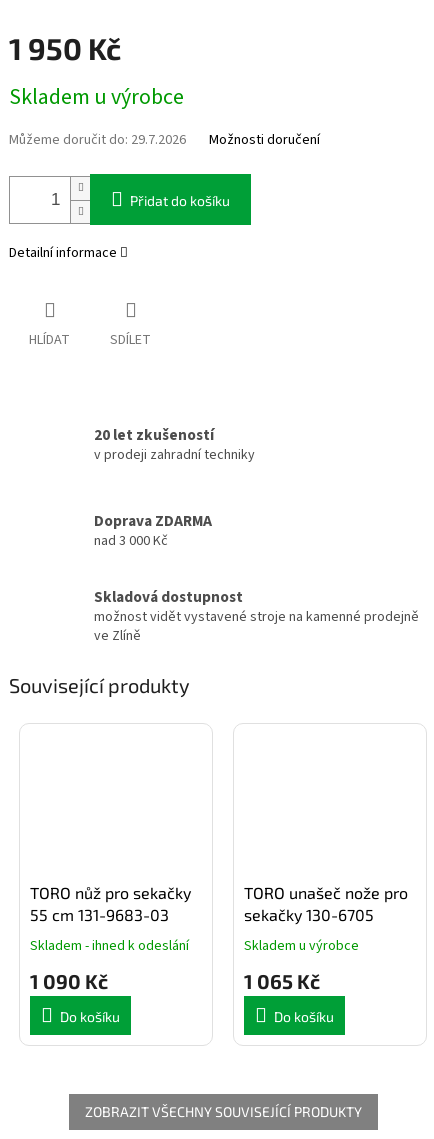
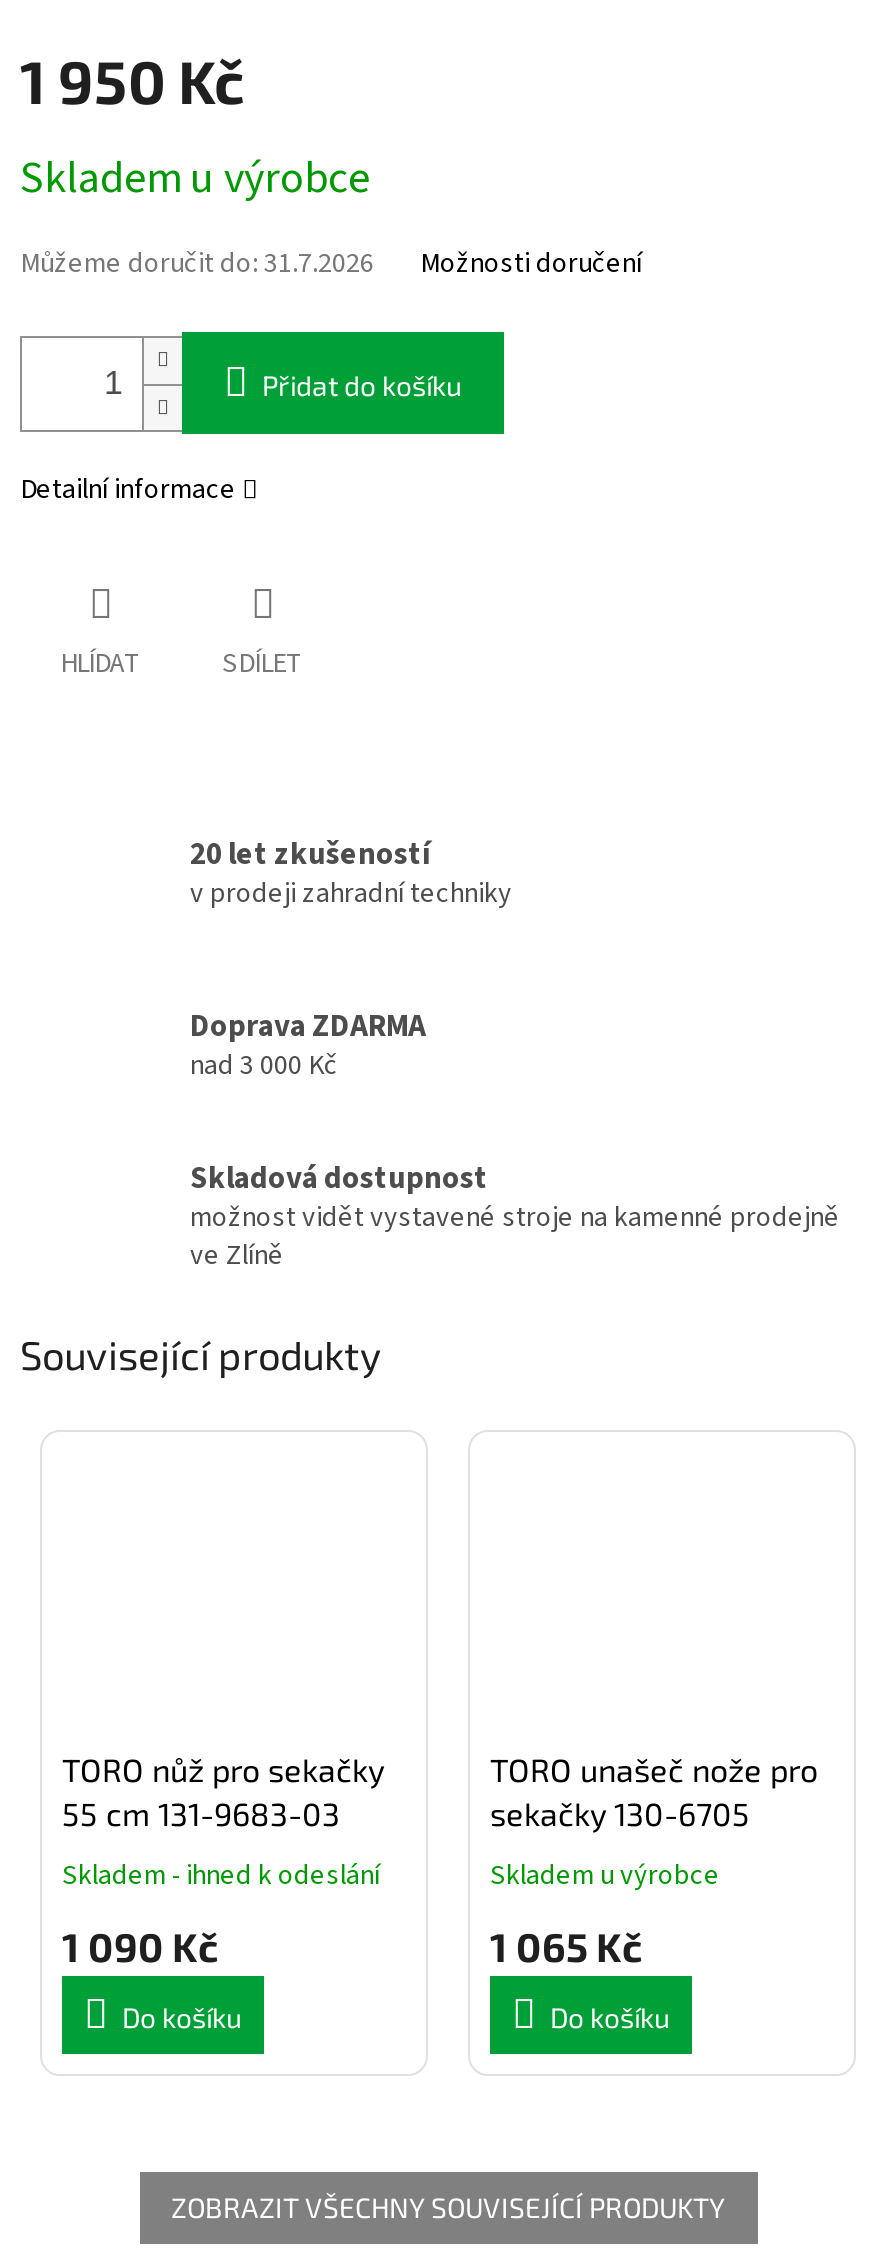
[9,130,186,150] Můžeme doručit do: 29.7.2026 -> [20,245,374,285] Můžeme doručit do: 31.7.2026

